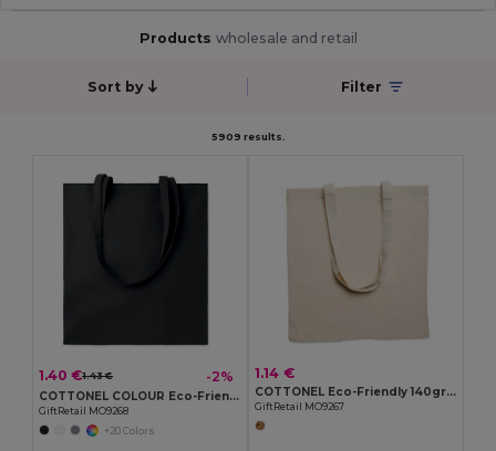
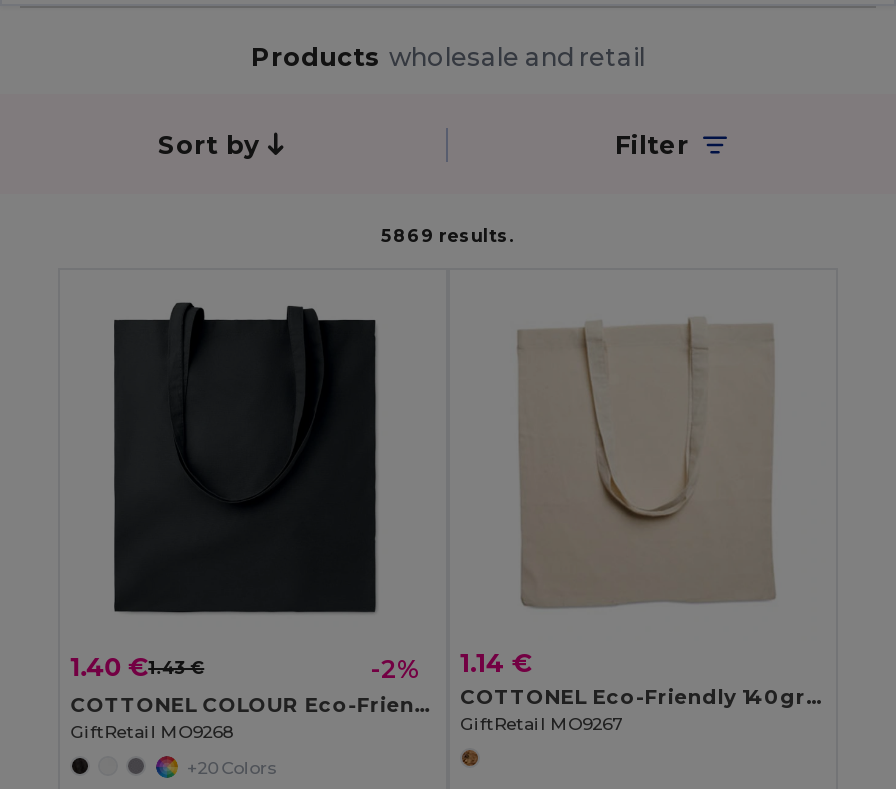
[211,132,285,143] 5909 results. -> [381,226,515,246] 5869 results.

